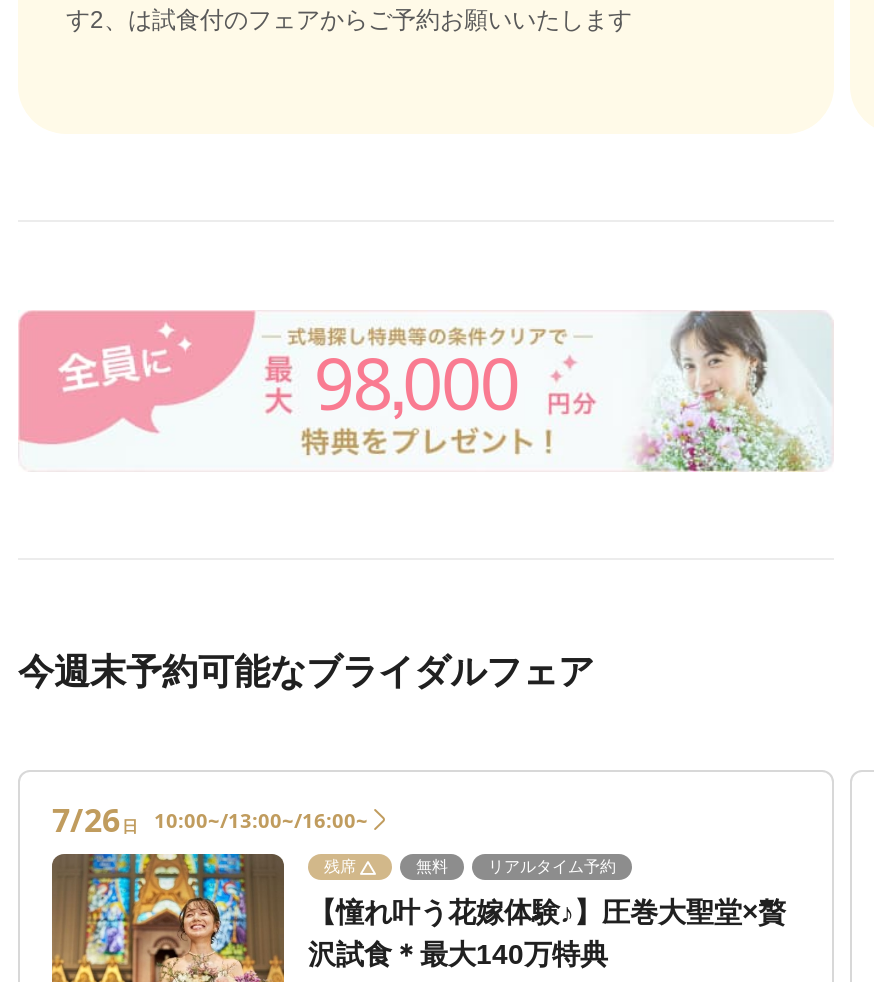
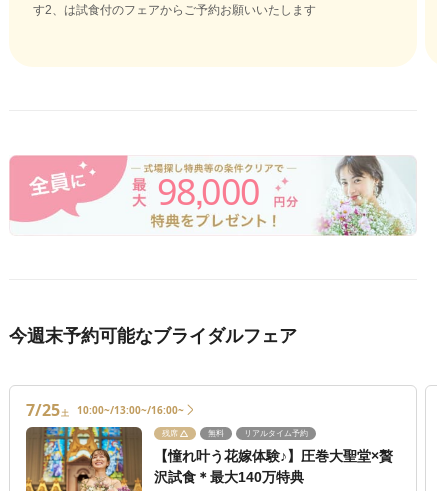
[52,799,368,843] 7/26日 10:00~/13:00~/16:00~ -> [26,399,184,421] 7/25土 10:00~/13:00~/16:00~

